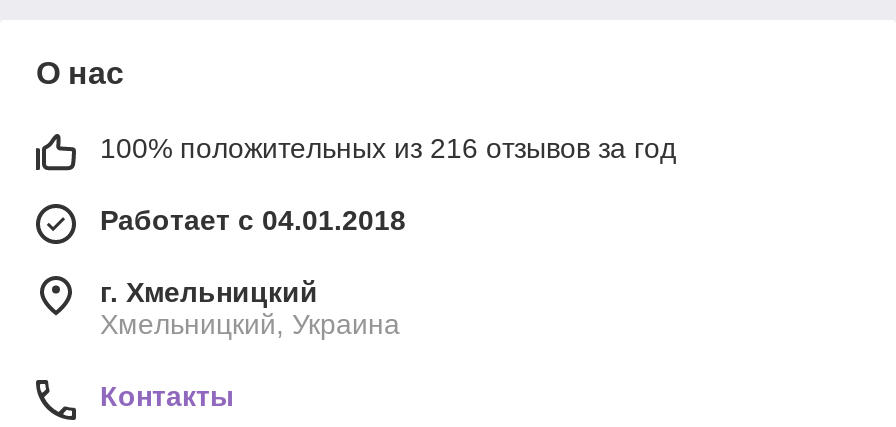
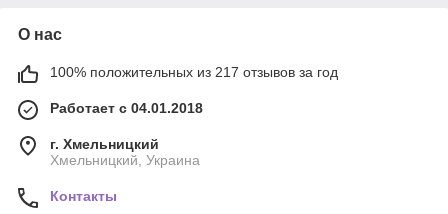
[100,133,676,165] 100% положительных из 216 отзывов за год -> [50,64,338,80] 100% положительных из 217 отзывов за год

